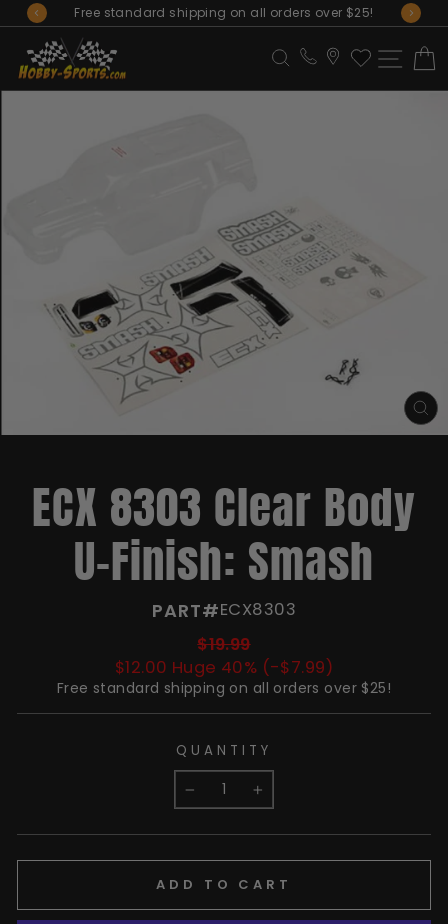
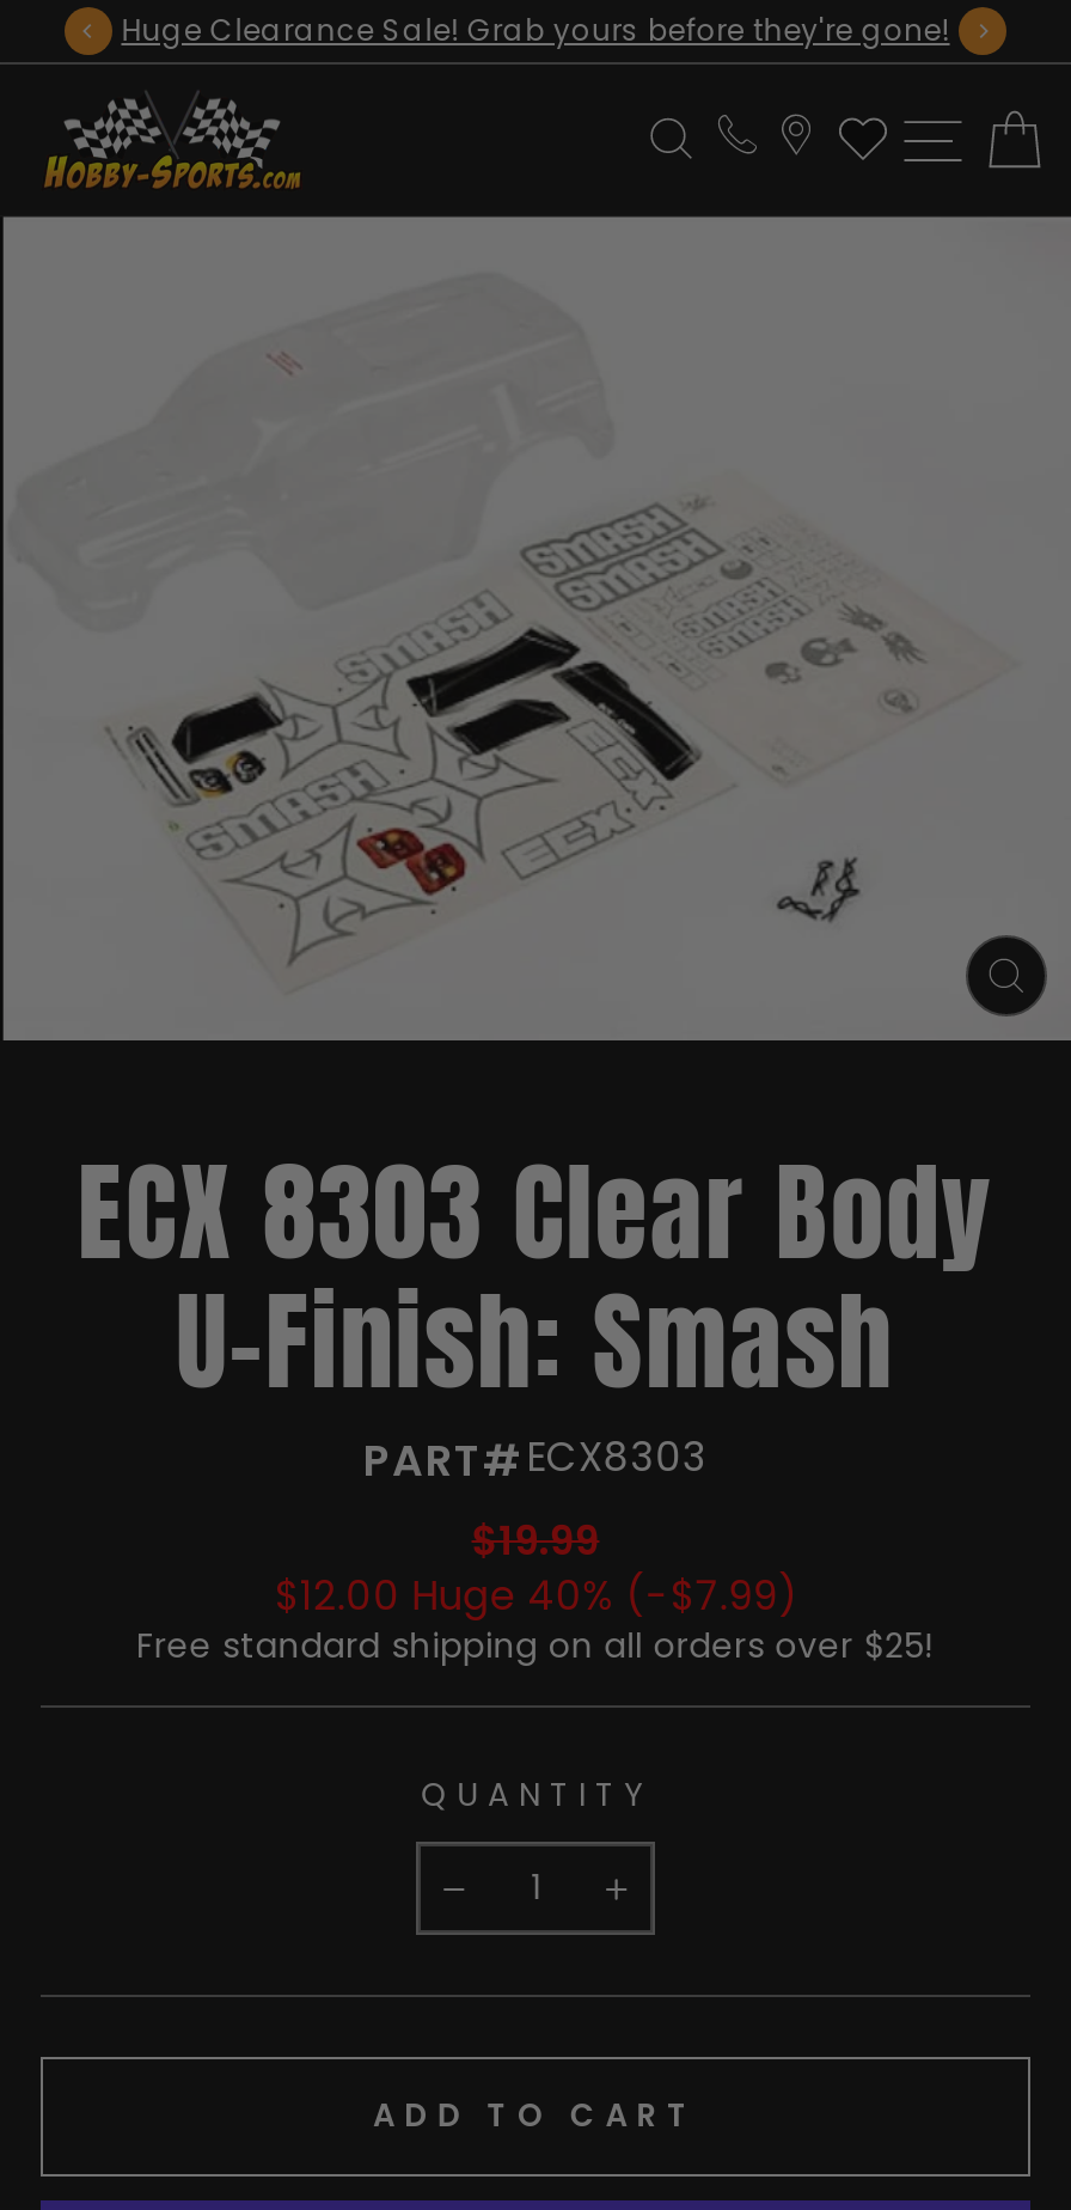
[74,4,373,21] Free standard shipping on all orders over $25! -> [121,10,950,50] Huge Clearance Sale! Grab yours before they're gone!

